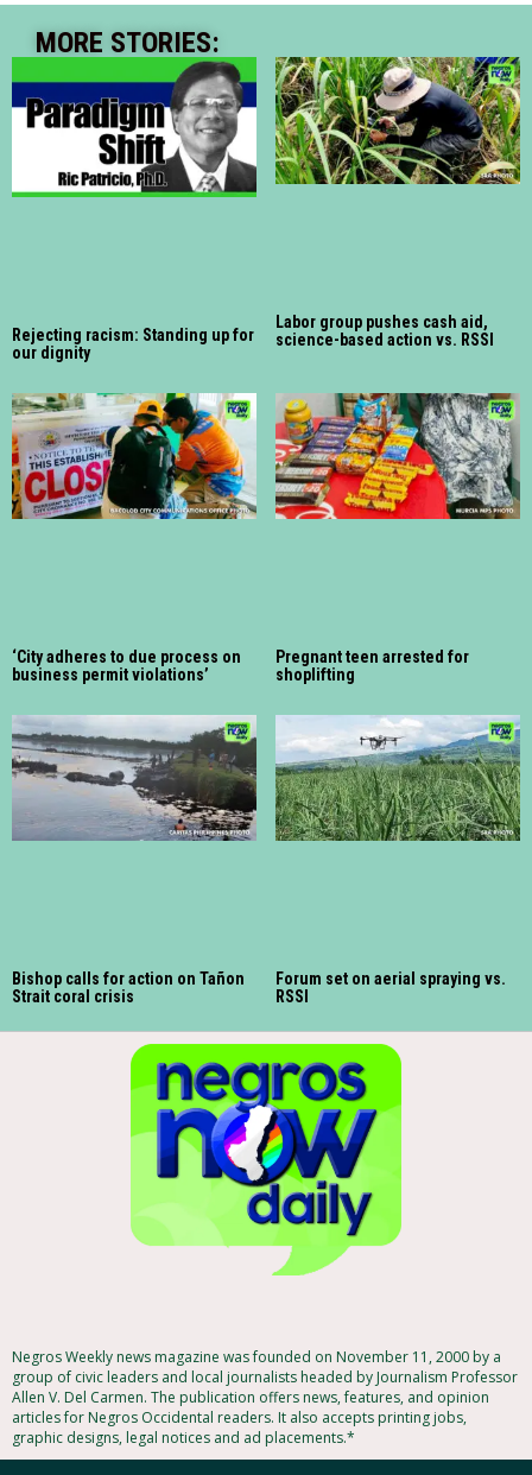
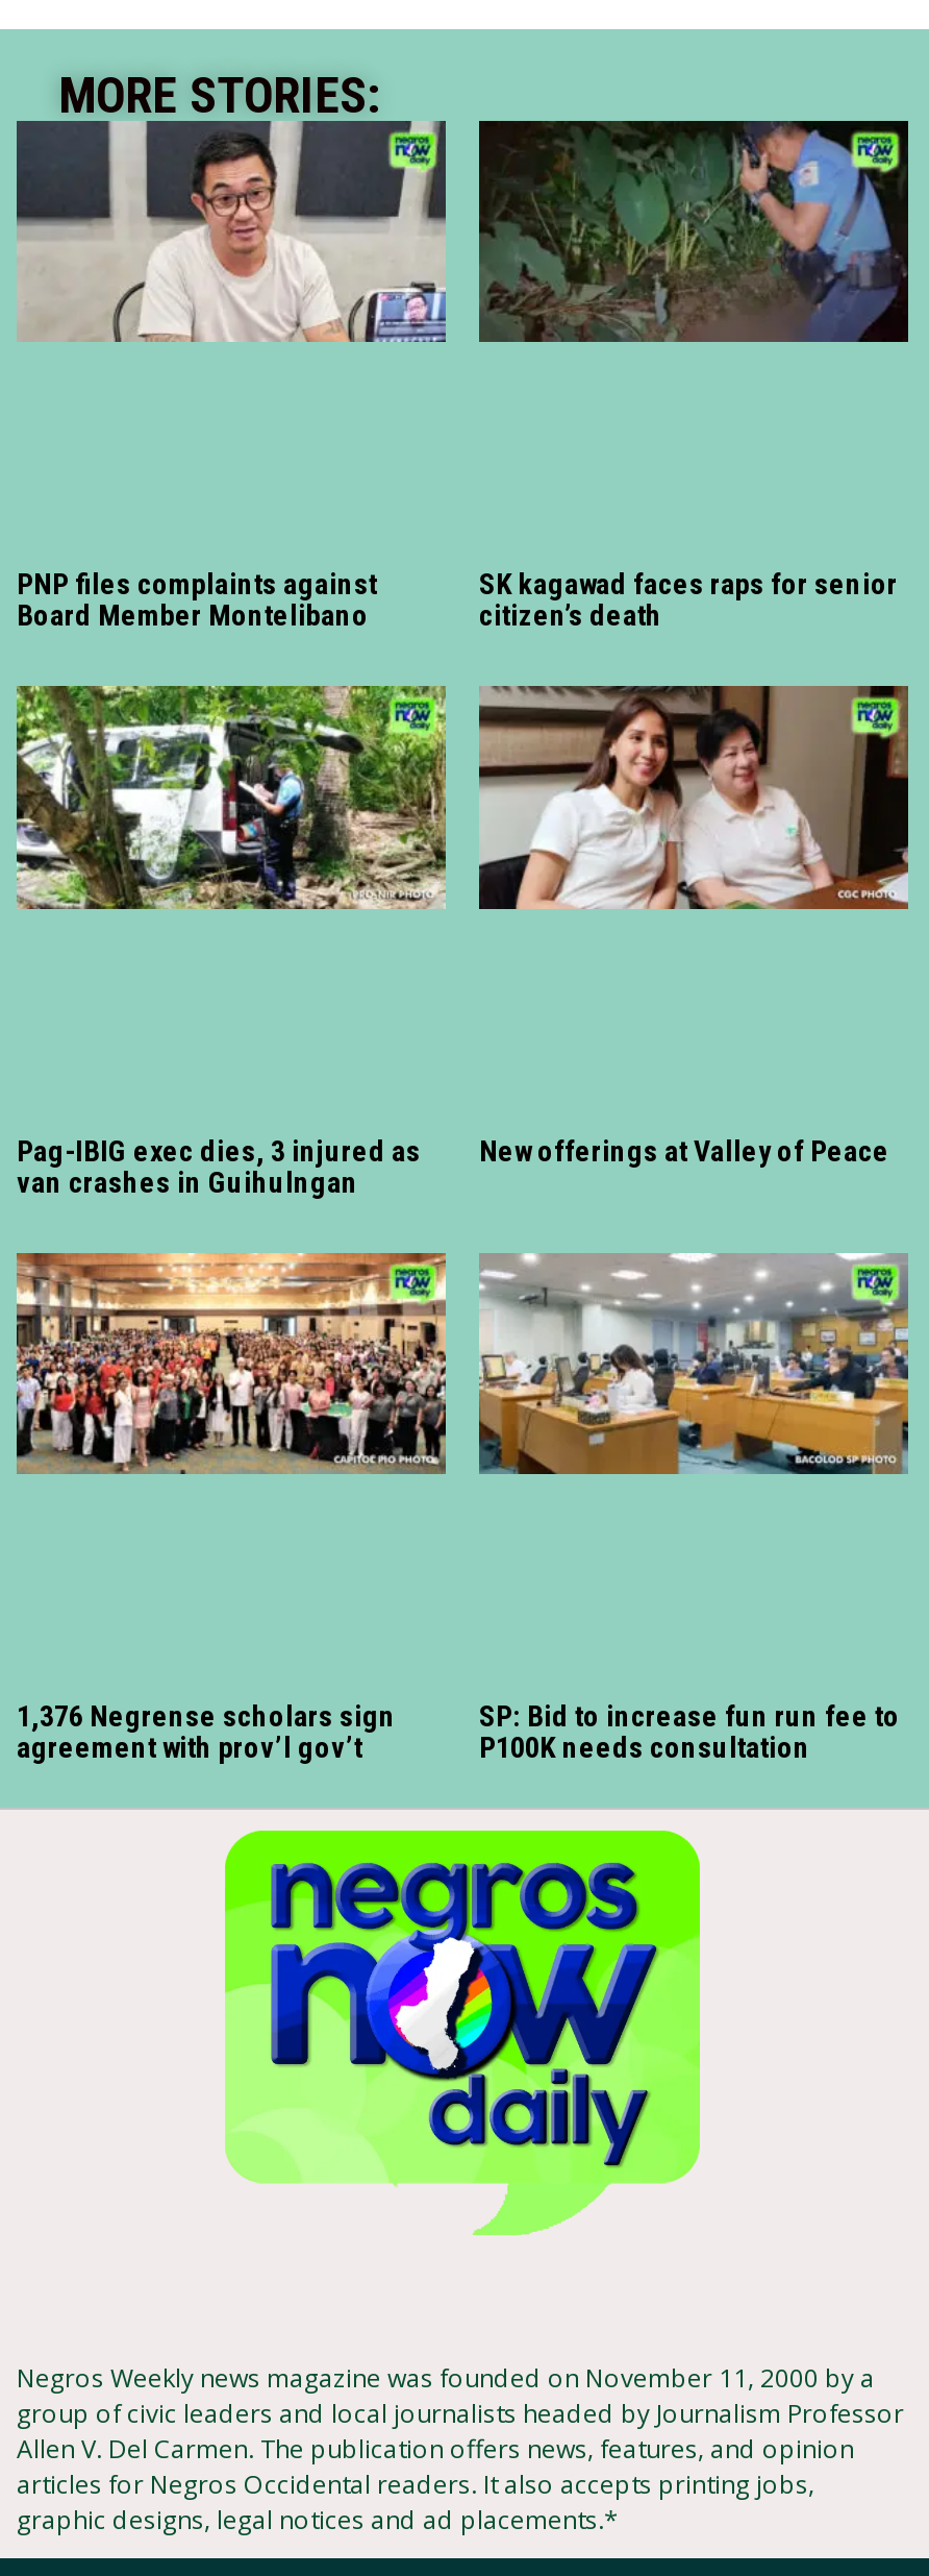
[11,56,258,198] [image] -> [15,120,448,343] [image]
[274,57,521,185] [image] -> [477,118,910,345] [image]
[275,312,494,349] Labor group pushes cash aid, | science-based action vs. RSSI -> [479,567,898,632] SK kagawad faces raps for senior | citizen’s death
[12,325,254,362] Rejecting racism: Standing up for | our dignity -> [17,567,377,632] PNP files complaints against | Board Member Montelibano
[11,392,258,520] [image] -> [15,683,448,910] [image]
[274,392,520,520] [image] -> [477,685,910,912] [image]
[12,647,241,684] ‘City adheres to due process on | business permit violations’ -> [17,1133,421,1198] Pag-IBIG exec dies, 3 injured as | van crashes in Guihulngan
[275,647,469,684] Pregnant teen arrested for | shoplifting -> [479,1133,889,1167] New offerings at Valley of Peace
[12,715,258,841] [image] -> [15,1252,448,1475] [image]
[274,715,521,842] [image] -> [479,1254,908,1475] [image]
[12,970,245,1006] Bishop calls for action on Tañon | Strait coral crisis -> [17,1699,396,1764] 1,376 Negrense scholars sign | agreement with prov’l gov’t
[275,970,506,1006] Forum set on aerial spraying vs. | RSSI -> [479,1699,900,1764] SP: Bid to increase fun run fee to | P100K needs consultation

